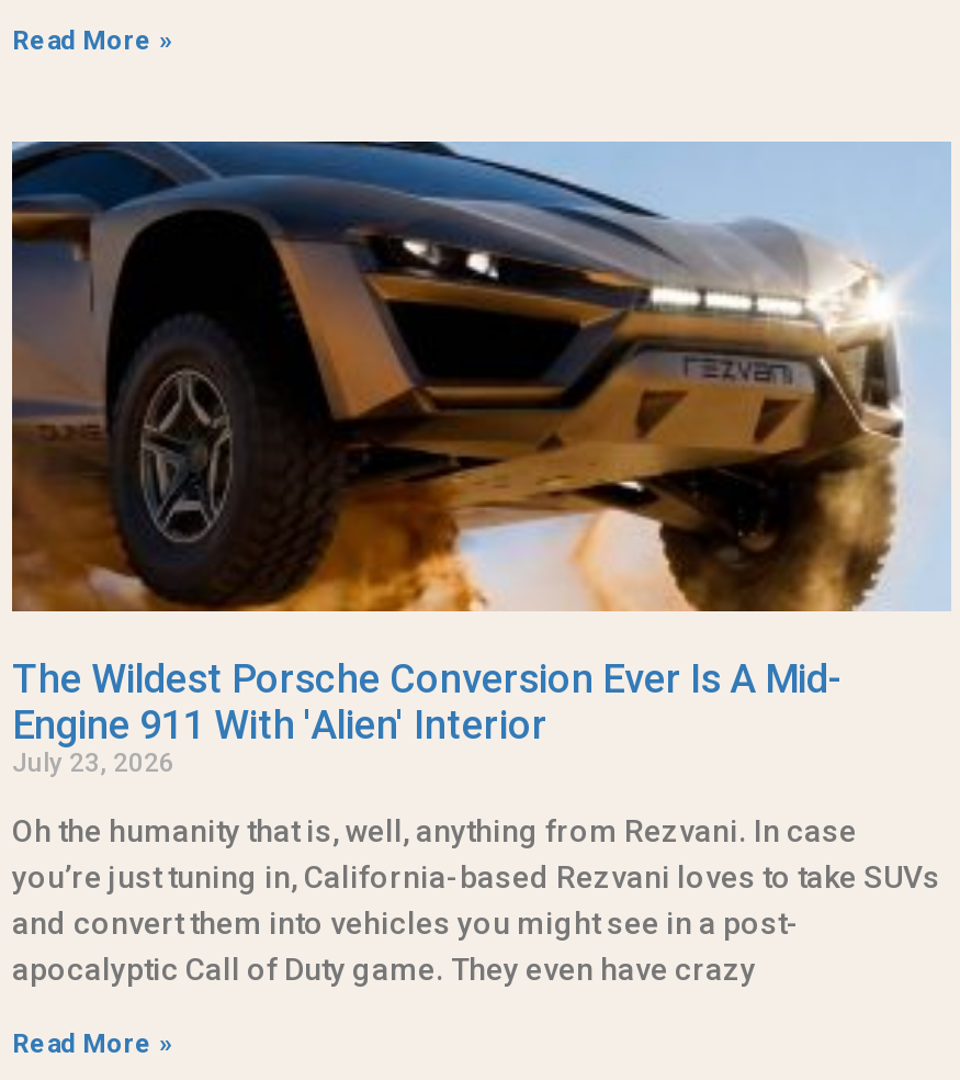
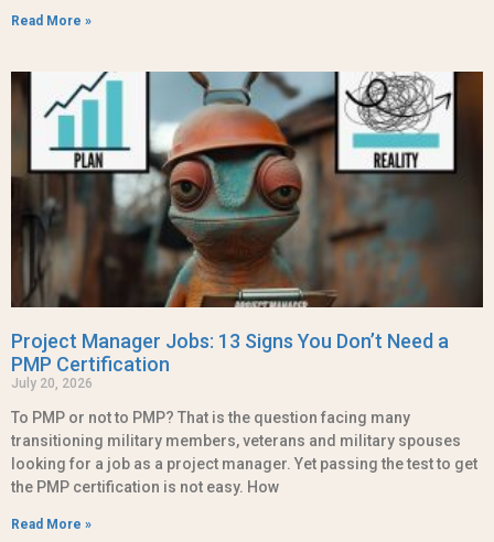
[10,139,951,778] [image] | The Wildest Porsche Conversion Ever Is A Mid- | Engine 911 With 'Alien' Interior | July 23, 2026 -> [10,71,484,391] [image] | Project Manager Jobs: 13 Signs You Don’t Need a | PMP Certification | July 20, 2026
[12,813,940,987] Oh the humanity that is, well, anything from Rezvani. In case | you’re just tuning in, California-based Rezvani loves to take SUVs | and convert them into vehicles you might see in a post- | apocalyptic Call of Duty game. They even have crazy -> [11,409,477,496] To PMP or not to PMP? That is the question facing many | transitioning military members, veterans and military spouses | looking for a job as a project manager. Yet passing the test to get | the PMP certification is not easy. How

